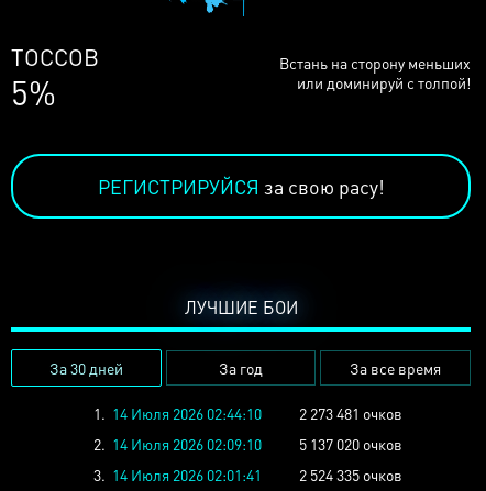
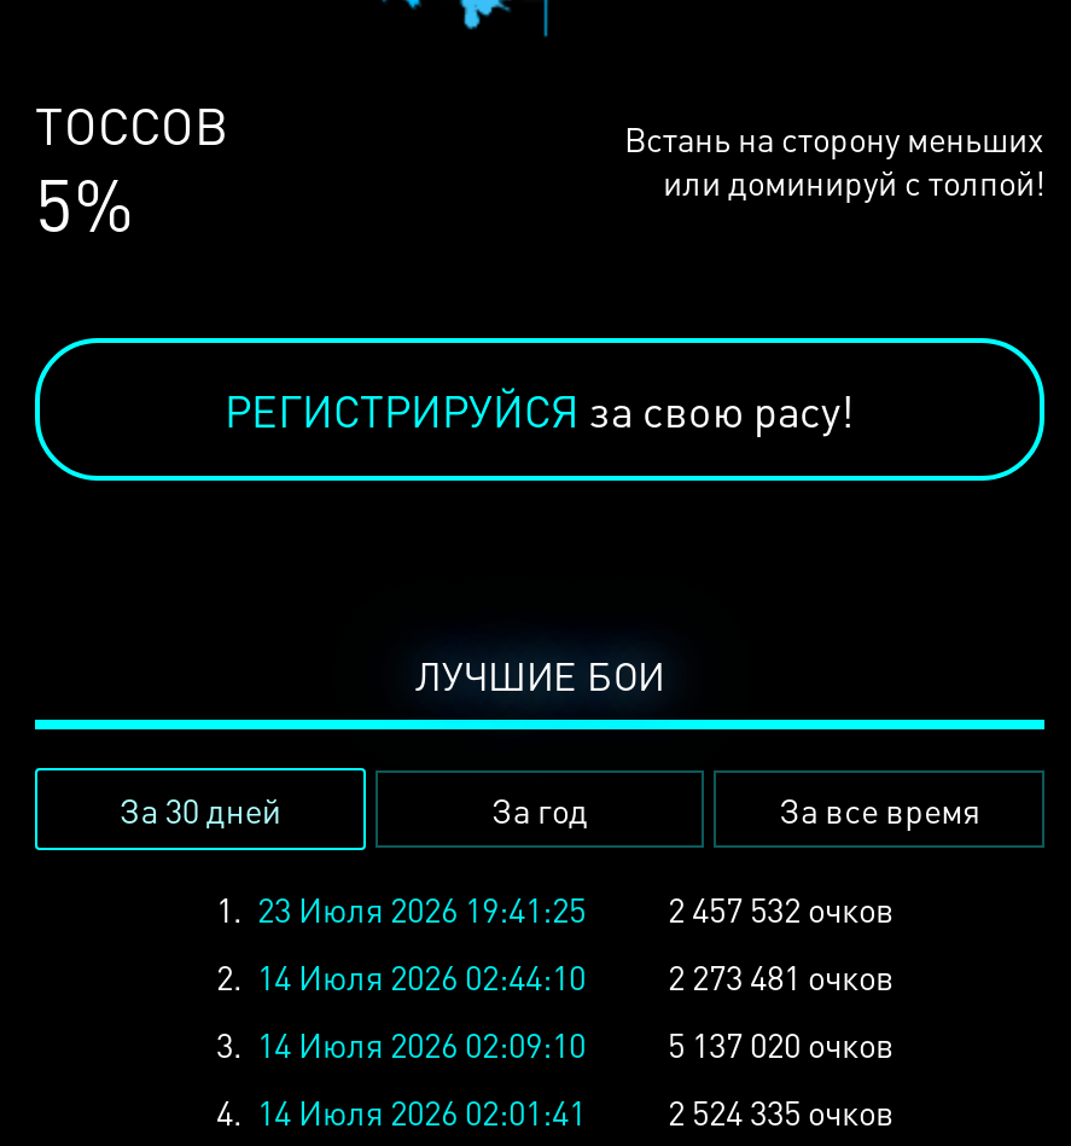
[93,403,262,423] 1. 14 Июля 2026 02:44:10 -> [216,886,895,997] 1. 23 Июля 2026 19:41:25 | 2 457 532 очков | 2. 14 Июля 2026 02:44:10
[93,434,402,454] 2. 14 Июля 2026 02:09:10 5 137 020 очков -> [216,1022,895,1065] 3. 14 Июля 2026 02:09:10 5 137 020 очков
[93,465,402,484] 3. 14 Июля 2026 02:01:41 2 524 335 очков -> [216,1089,895,1133] 4. 14 Июля 2026 02:01:41 2 524 335 очков

